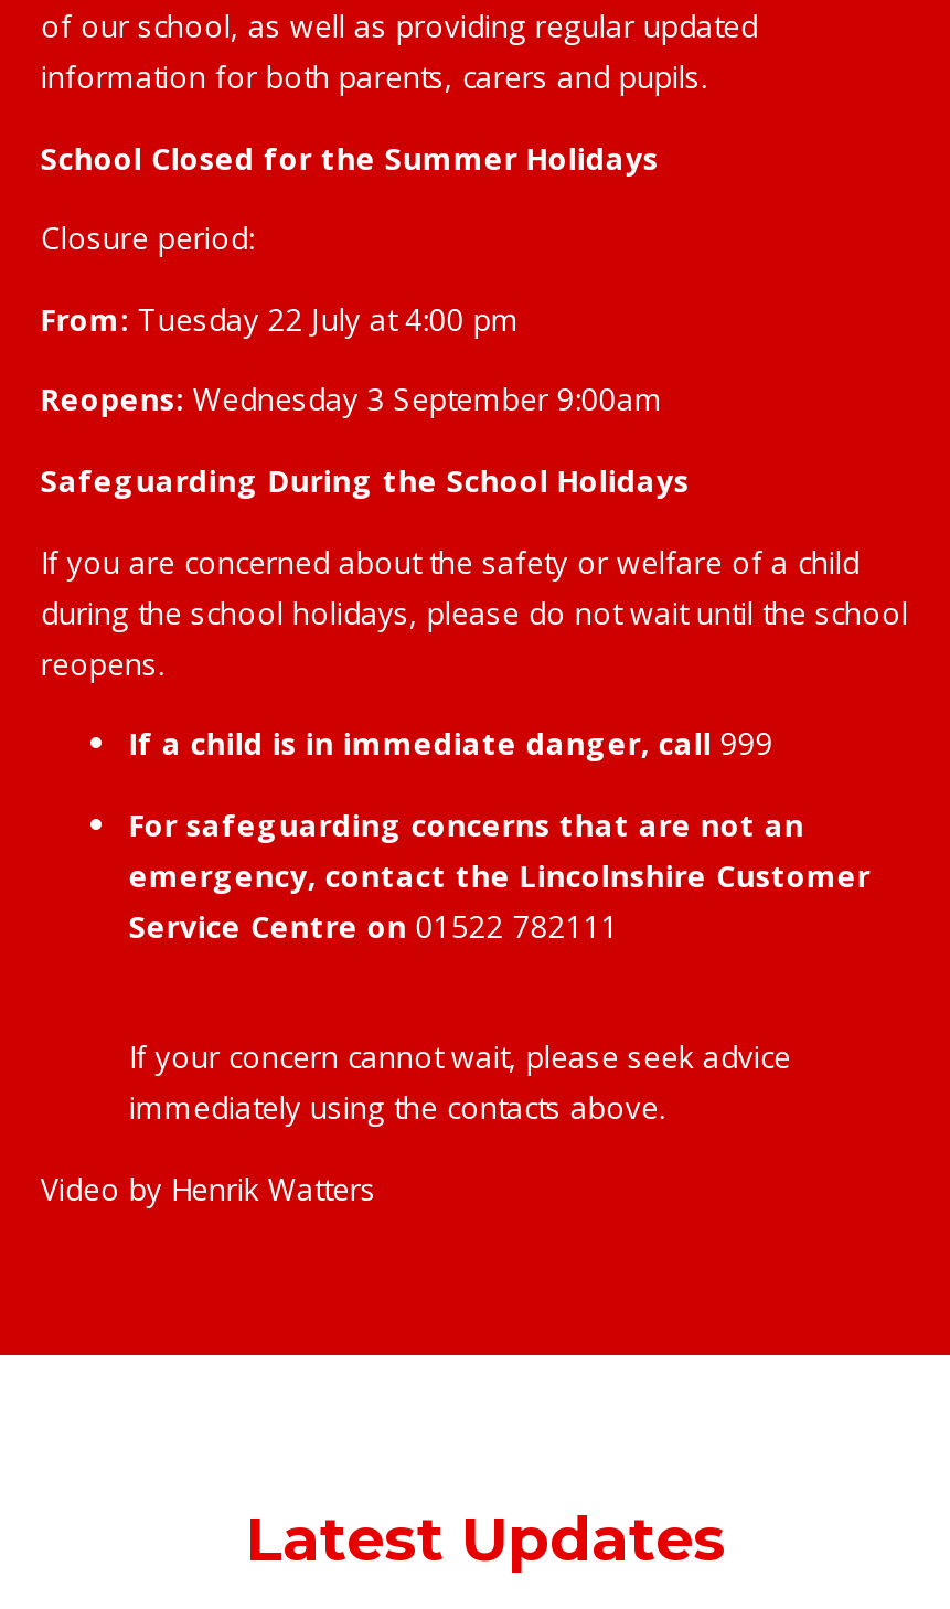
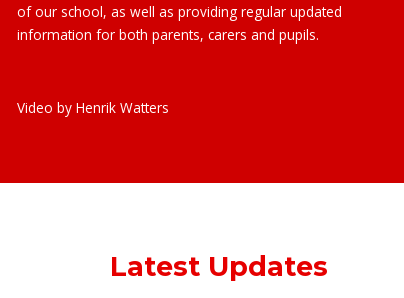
[41,136,908,1129] School Closed for the Summer Holidays | Closure period: | From: Tuesday 22 July at 4:00 pm | Reopens: Wednesday 3 September 9:00am | Safeguarding During the School Holidays | If you are concerned about the safety or welfare of a child | during the school holidays, please do not wait until the school | reopens. | If a child is in immediate danger, call 999 | For safeguarding concerns that are not an | emergency, contact the Lincolnshire Customer | Service Centre on 01522 782111 | If your concern cannot wait, please seek advice | immediately using the contacts above. -> none

